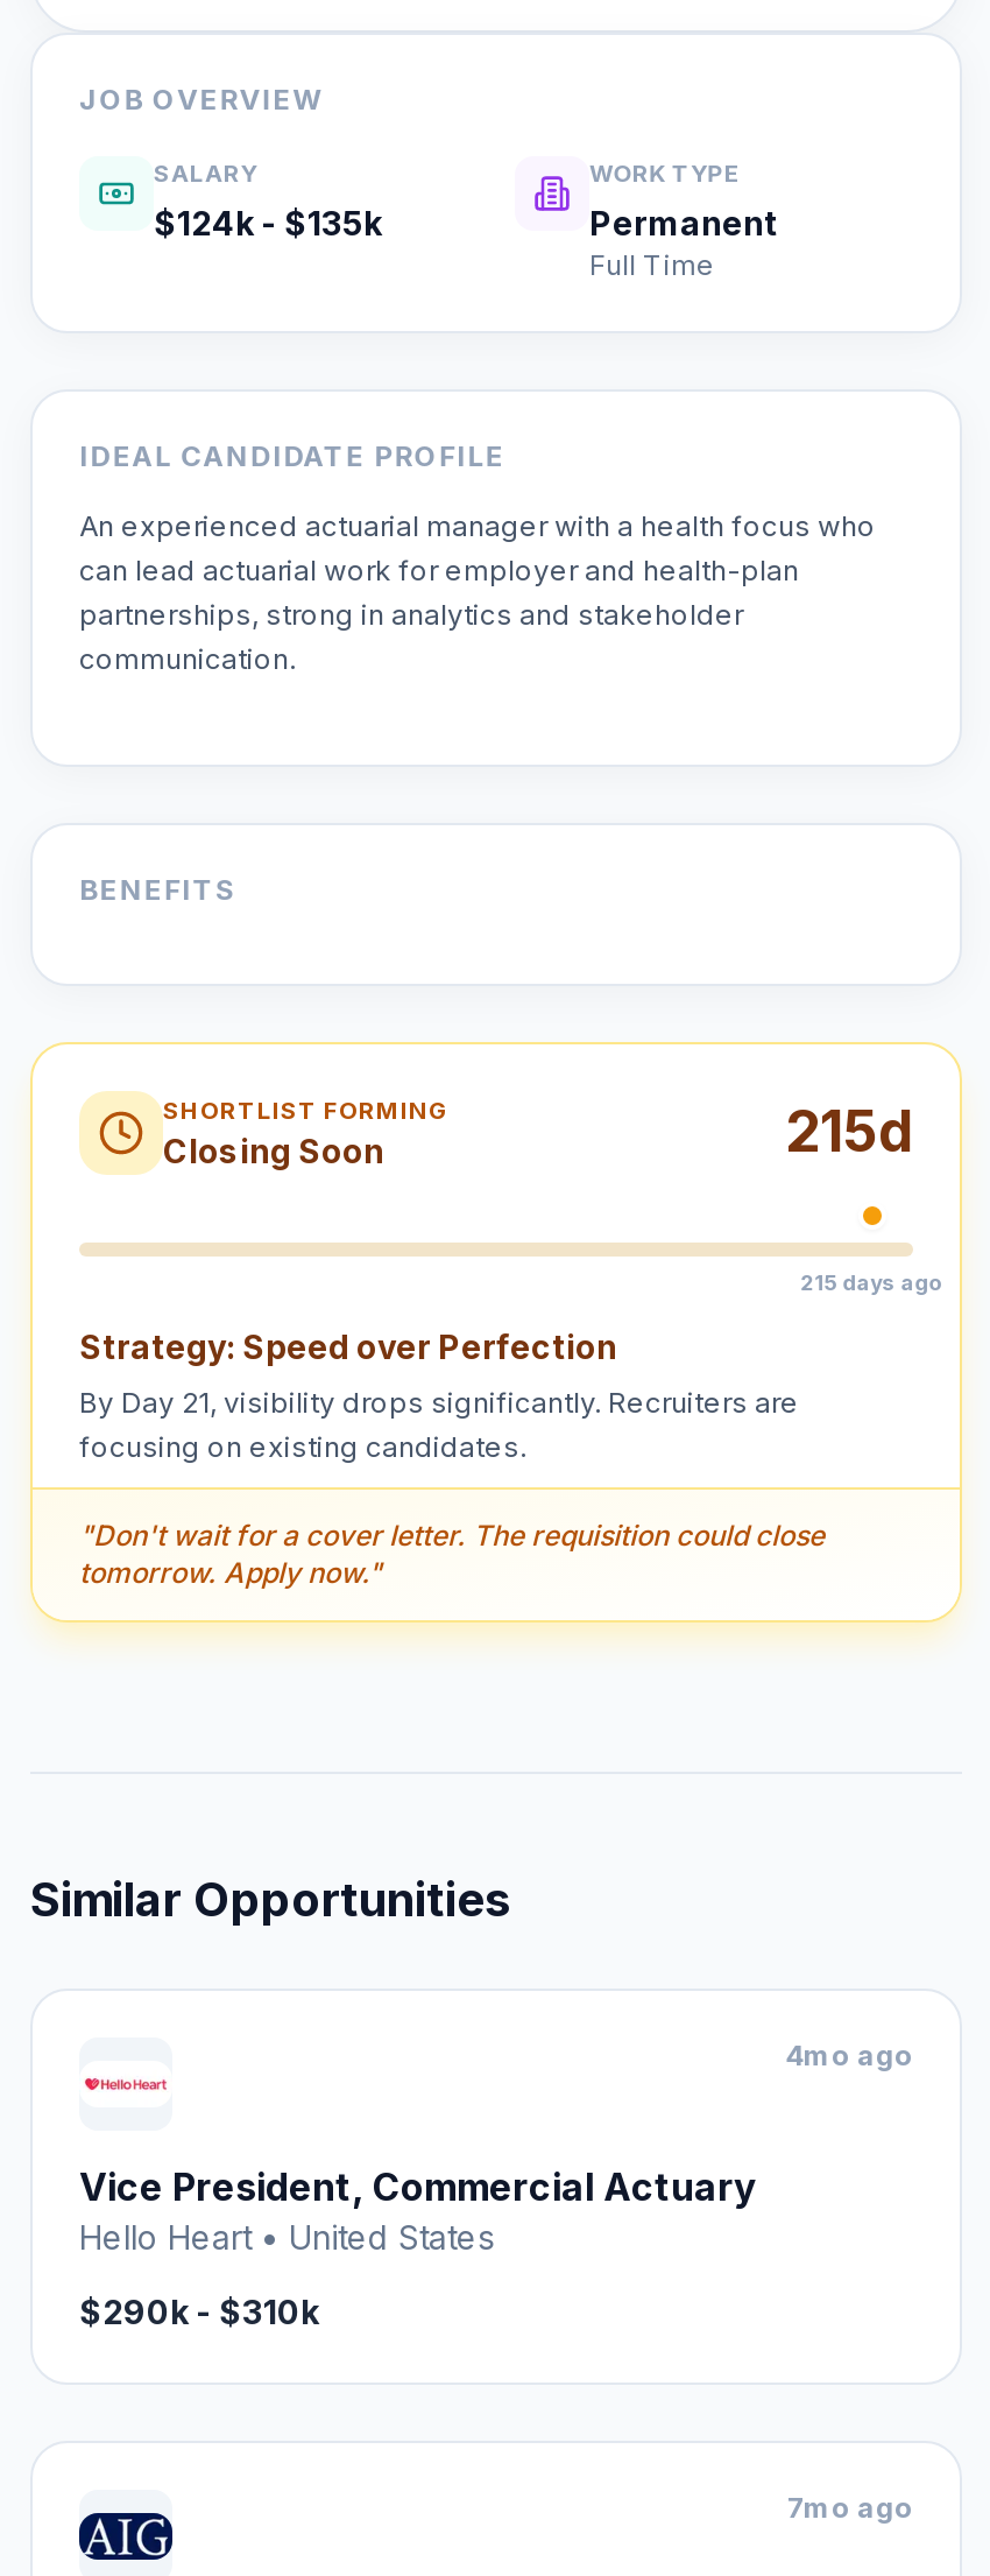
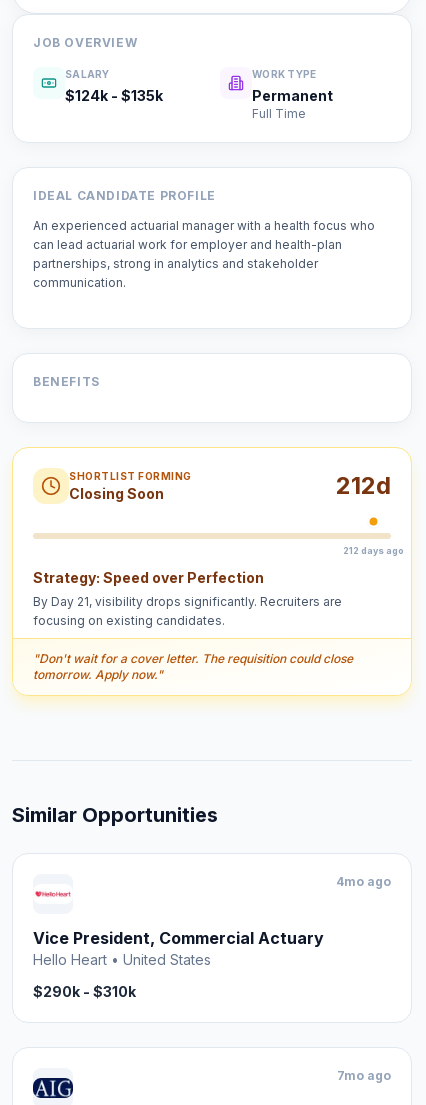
[785,1098,913,1166] 215d -> [336,471,391,500] 212d
[800,1269,942,1295] 215 days ago -> [343,544,404,555] 212 days ago

